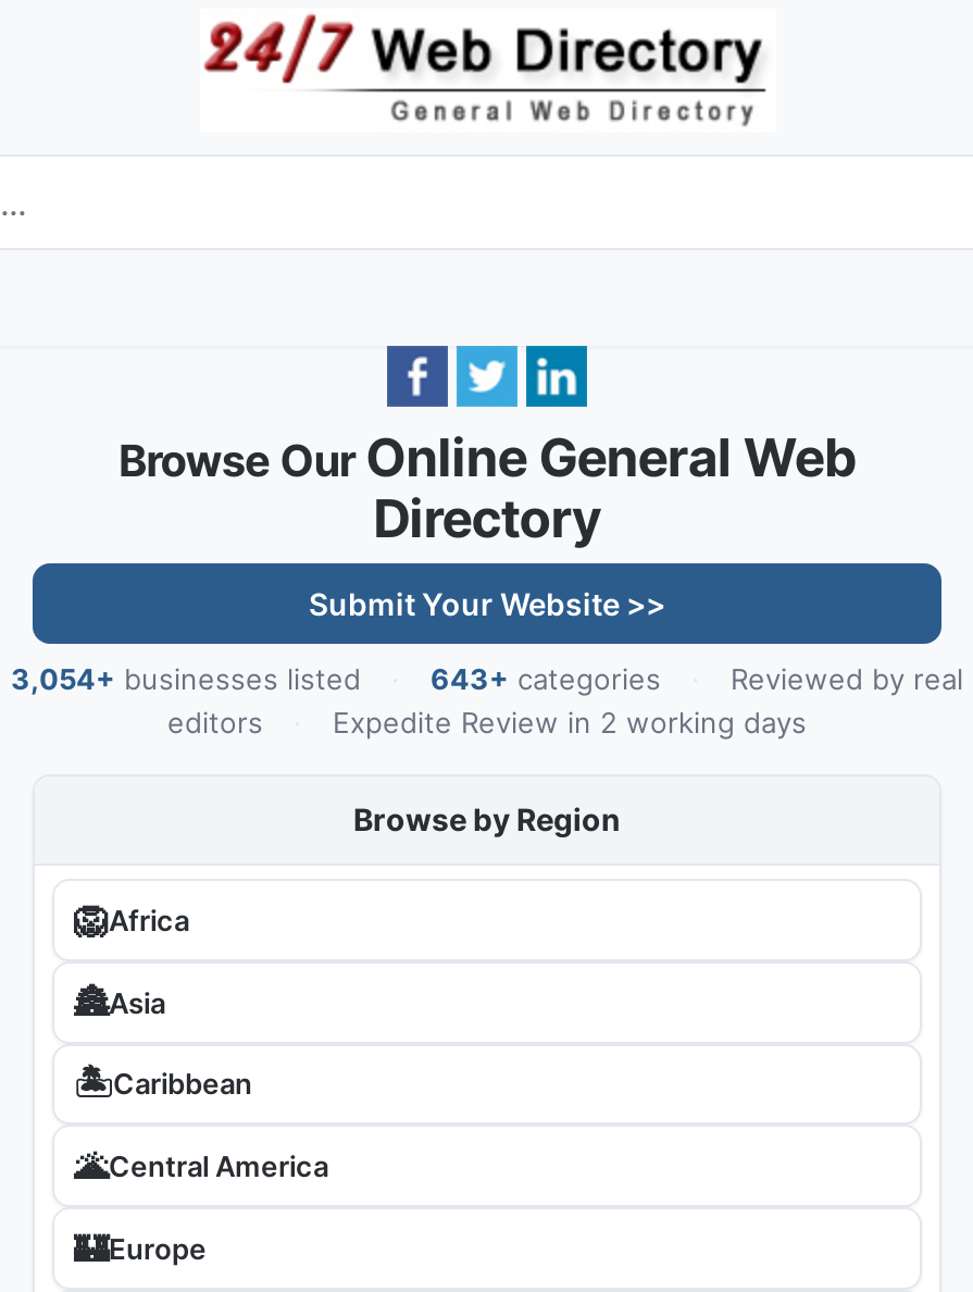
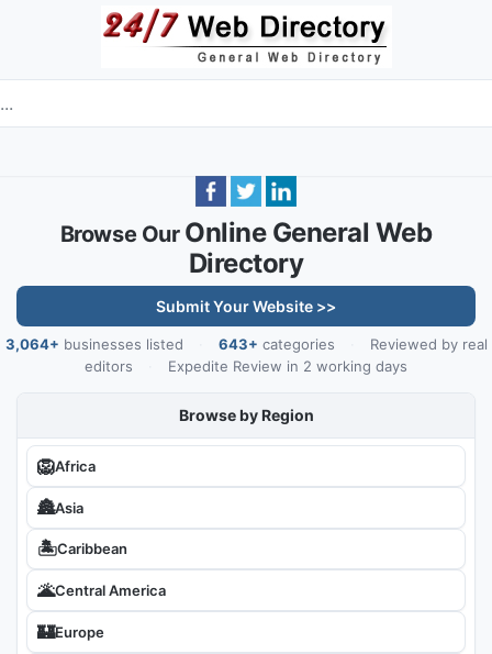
[11,661,361,696] 3,054+ businesses listed -> [5,335,183,353] 3,064+ businesses listed

